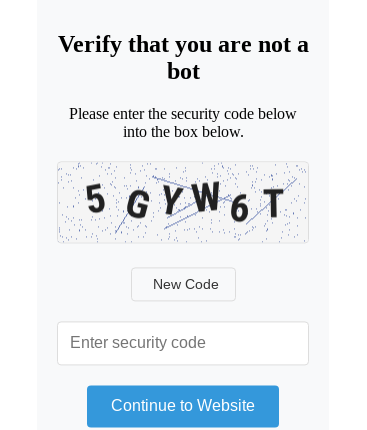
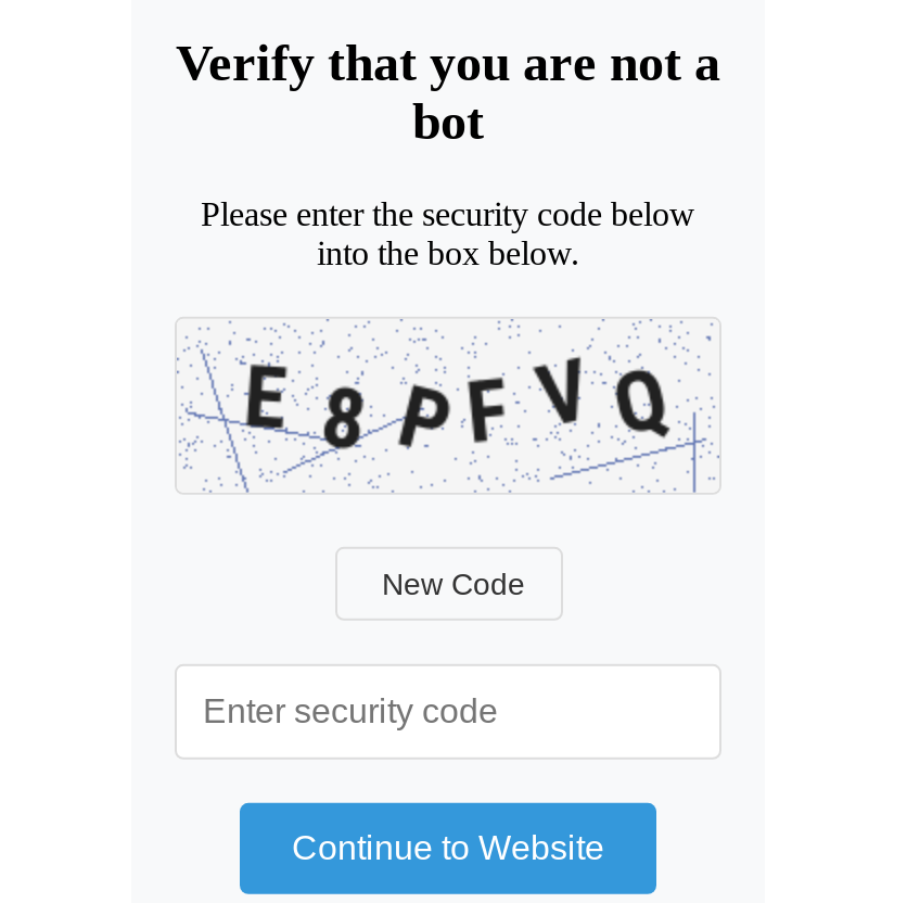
[58,163,300,241] [image] -> [186,338,706,492] [image]

